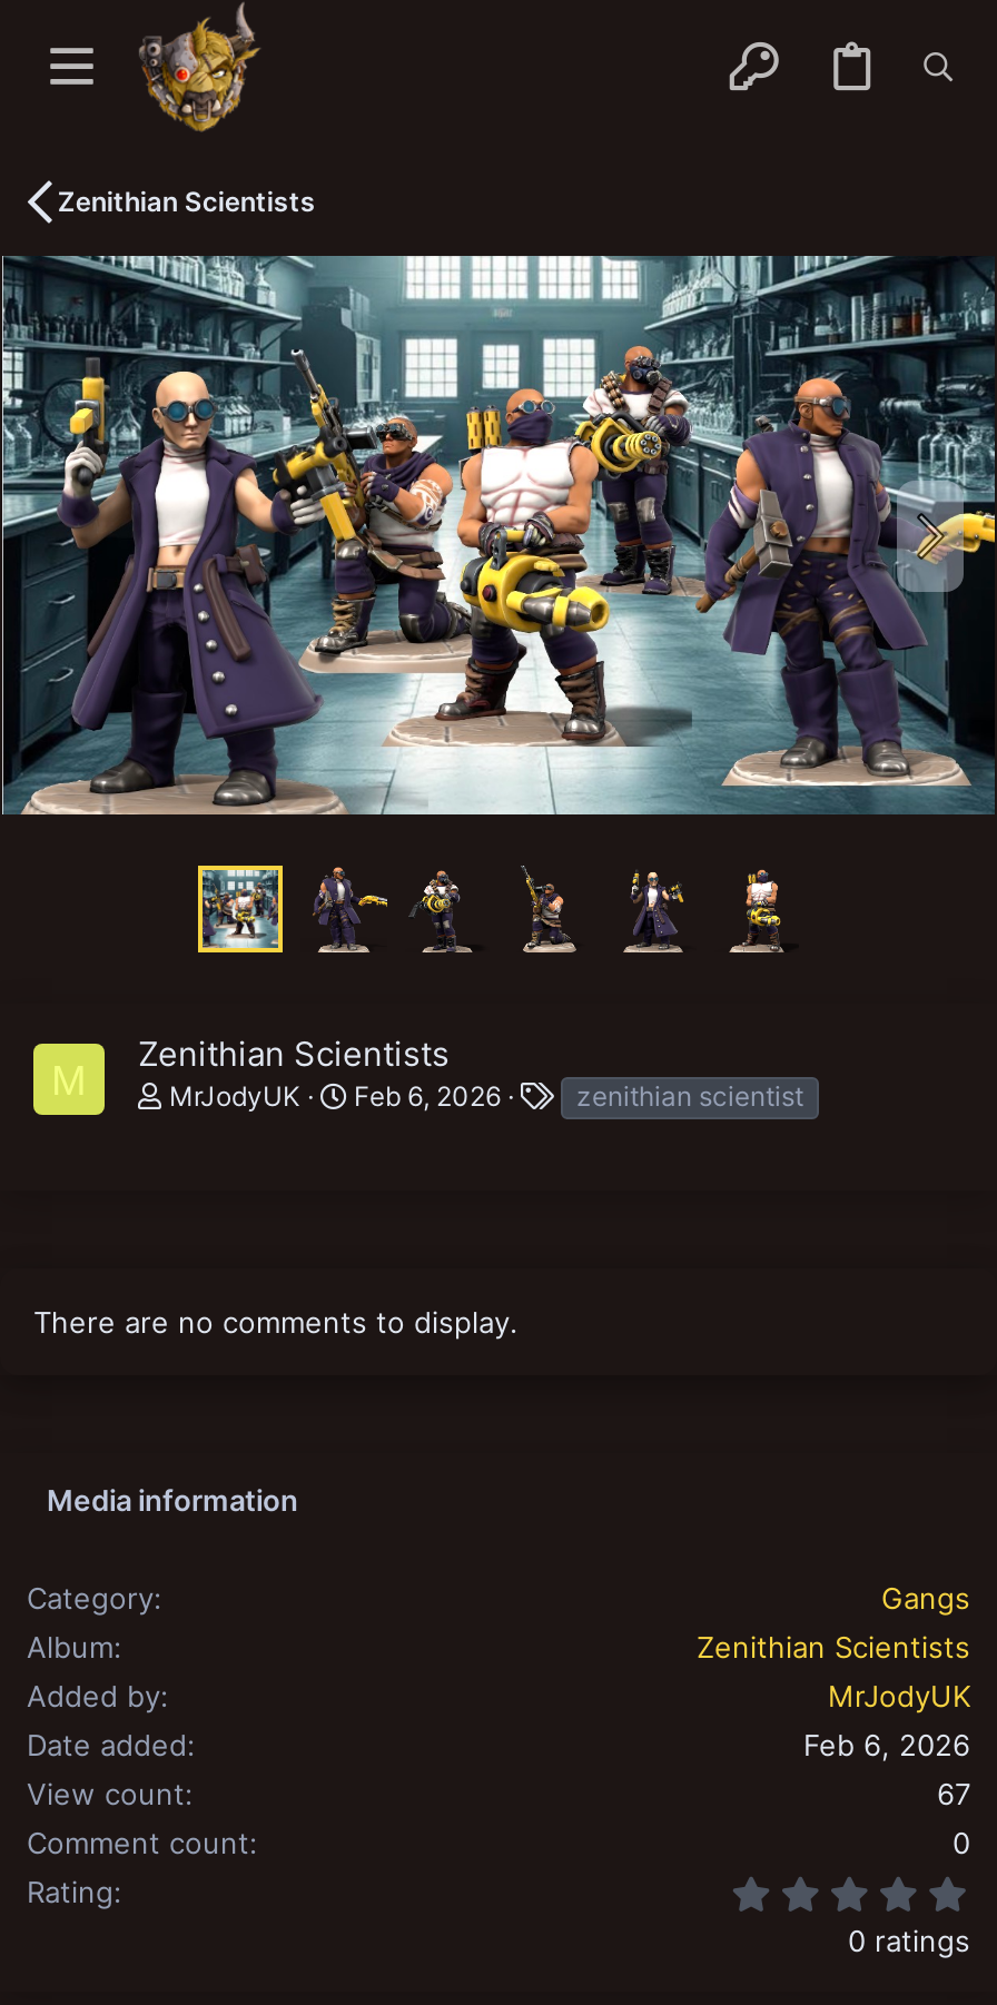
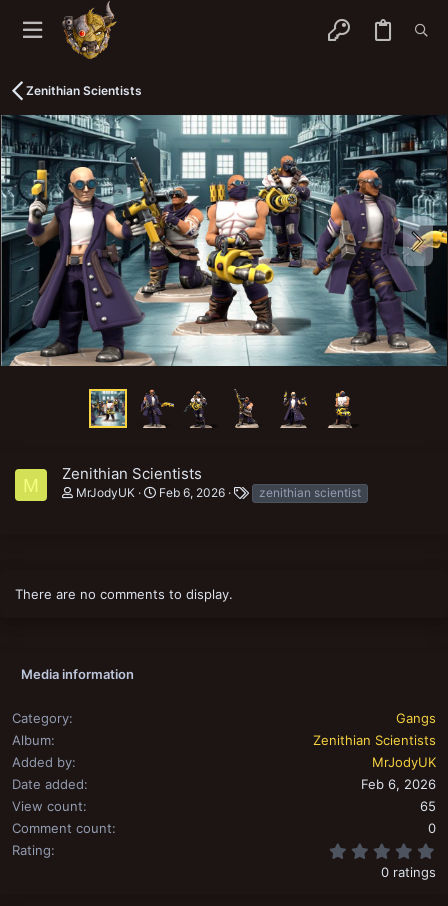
[937,1776,970,1812] 67 -> [420,798,436,814] 65

